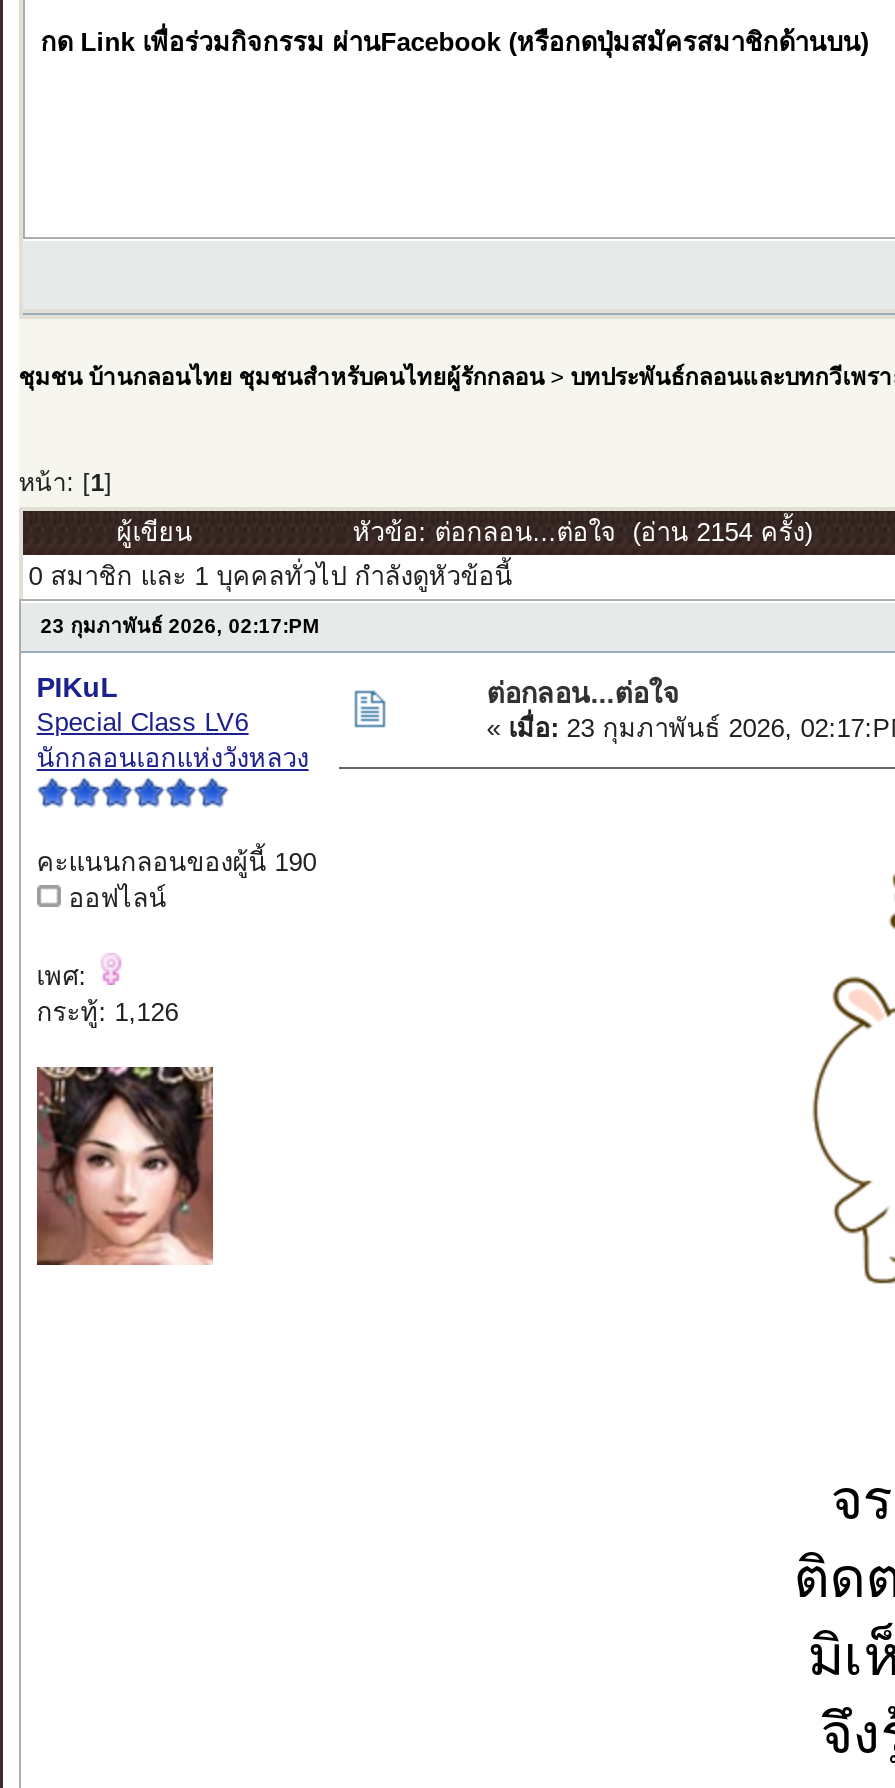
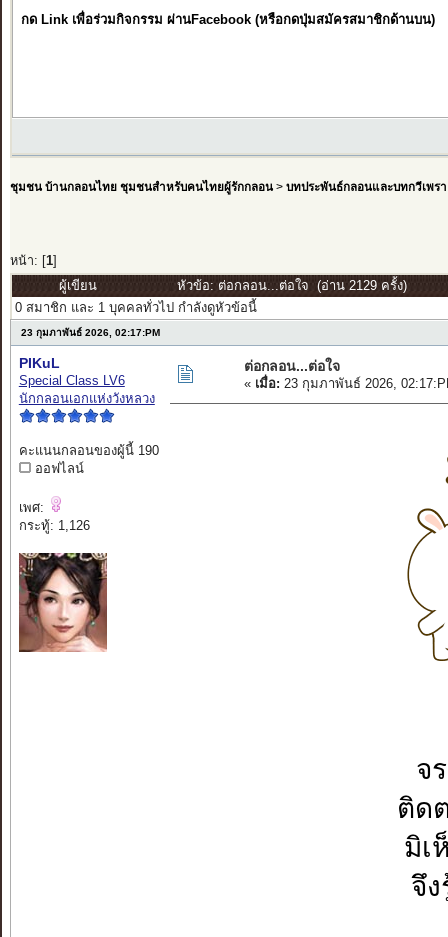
[353,517,813,547] หัวข้อ: ต่อกลอน...ต่อใจ (อ่าน 2154 ครั้ง) -> [177,278,407,293] หัวข้อ: ต่อกลอน...ต่อใจ (อ่าน 2129 ครั้ง)

